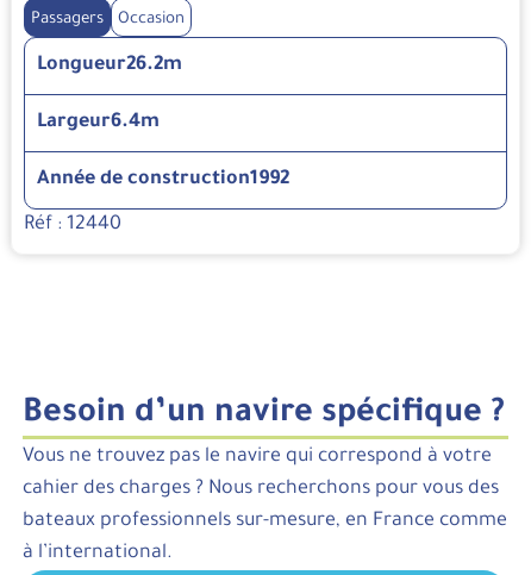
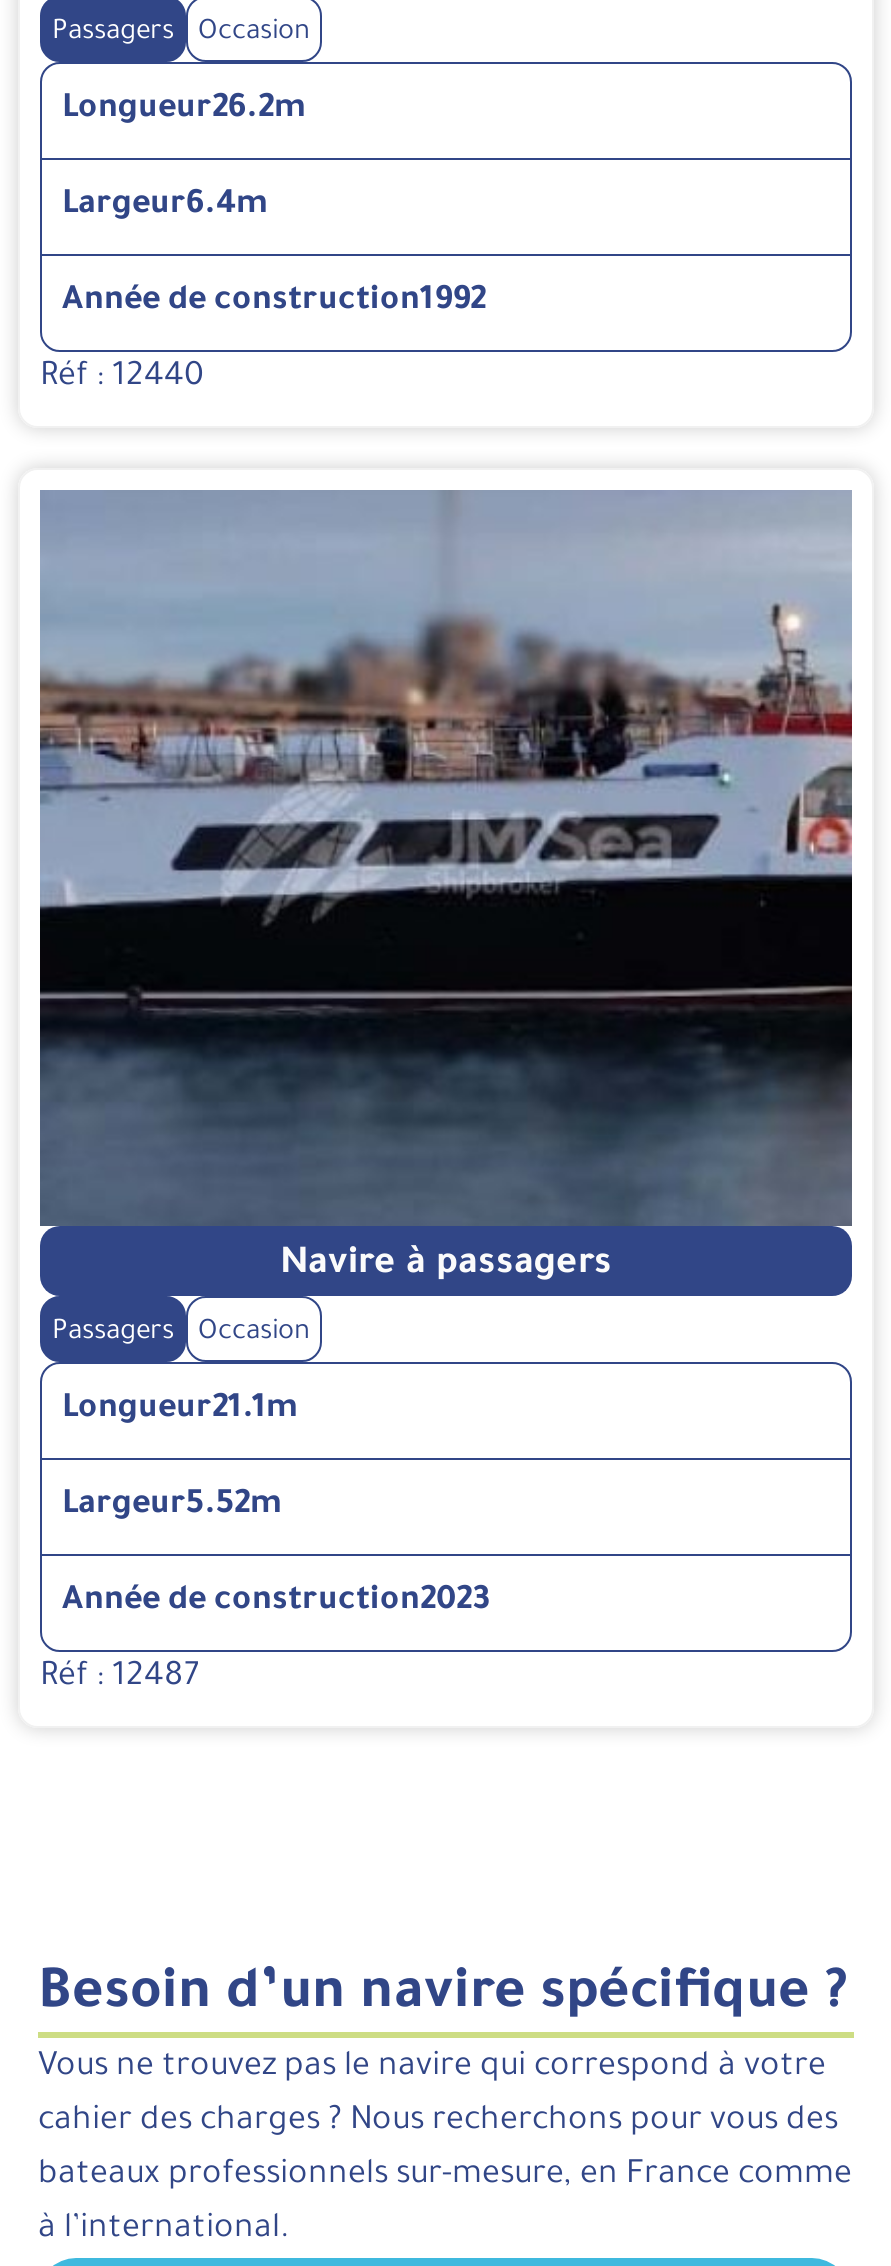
none -> [38,488,854,1695] [image] | Navire à passagers | Passagers | Occasion | Longueur21.1m | Largeur5.52m | Année de construction2023 | Réf : 12487

